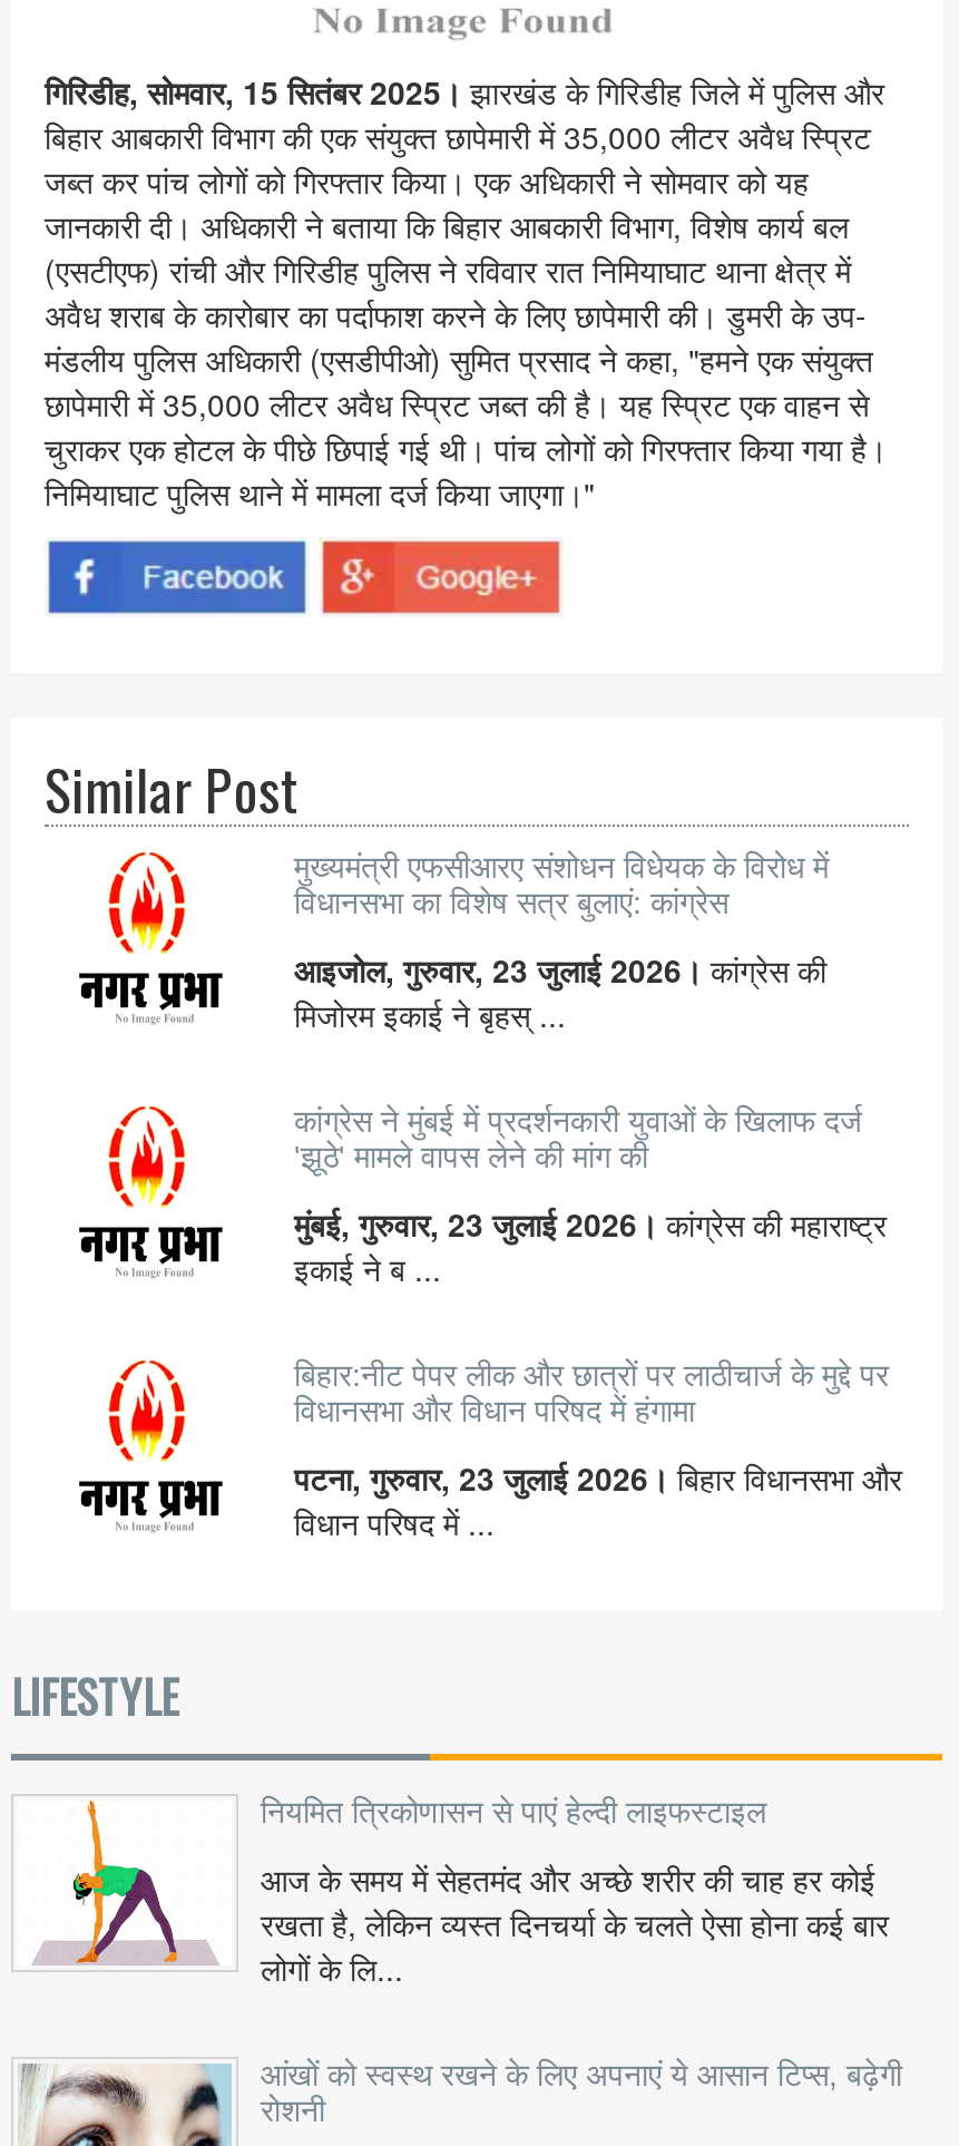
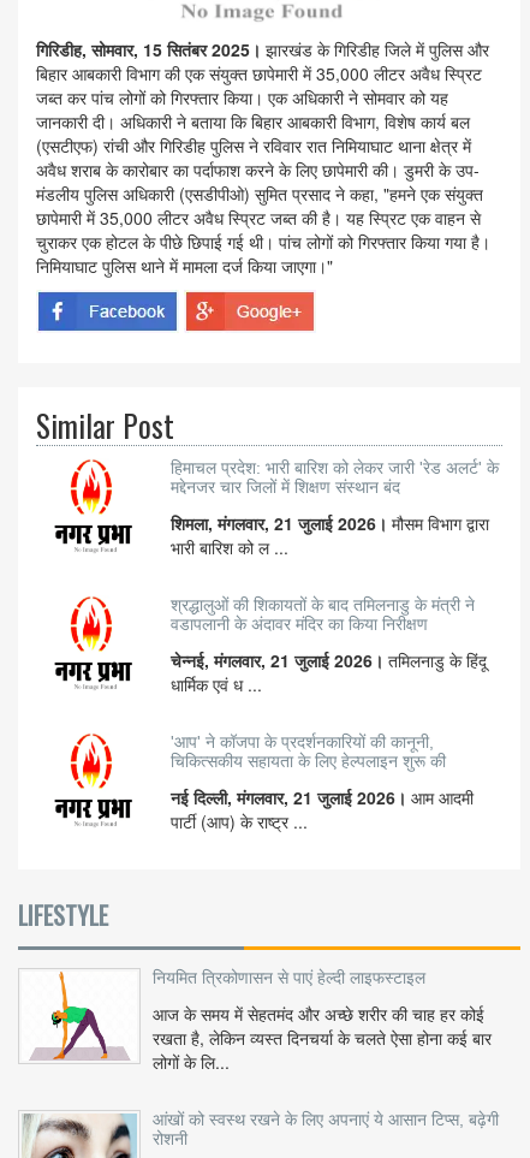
[294,850,829,921] मुख्यमंत्री एफसीआरए संशोधन विधेयक के विरोध में | विधानसभा का विशेष सत्र बुलाएं: कांग्रेस -> [171,459,499,497] हिमाचल प्रदेश: भारी बारिश को लेकर जारी 'रेड अलर्ट' के | मद्देनजर चार जिलों में शिक्षण संस्थान बंद
[294,948,826,1037] आइजोल, गुरुवार, 23 जुलाई 2026। कांग्रेस की | मिजोरम इकाई ने बृहस् ... -> [171,512,489,560] शिमला, मंगलवार, 21 जुलाई 2026। मौसम विभाग द्वारा | भारी बारिश को ल ...
[294,1104,862,1175] कांग्रेस ने मुंबई में प्रदर्शनकारी युवाओं के खिलाफ दर्ज | 'झूठे' मामले वापस लेने की मांग की -> [171,596,475,634] श्रद्धालुओं की शिकायतों के बाद तमिलनाडु के मंत्री ने | वडापलानी के अंदावर मंदिर का किया निरीक्षण
[294,1202,887,1291] मुंबई, गुरुवार, 23 जुलाई 2026। कांग्रेस की महाराष्ट्र | इकाई ने ब ... -> [171,649,487,697] चेन्नई, मंगलवार, 21 जुलाई 2026। तमिलनाडु के हिंदू | धार्मिक एवं ध ...
[294,1358,889,1429] बिहार:नीट पेपर लीक और छात्रों पर लाठीचार्ज के मुद्दे पर | विधानसभा और विधान परिषद में हंगामा -> [171,733,446,771] 'आप' ने कॉजपा के प्रदर्शनकारियों की कानूनी, | चिकित्सकीय सहायता के लिए हेल्पलाइन शुरू की
[294,1456,902,1545] पटना, गुरुवार, 23 जुलाई 2026। बिहार विधानसभा और | विधान परिषद में ... -> [171,786,474,834] नई दिल्ली, मंगलवार, 21 जुलाई 2026। आम आदमी | पार्टी (आप) के राष्ट्र ...

